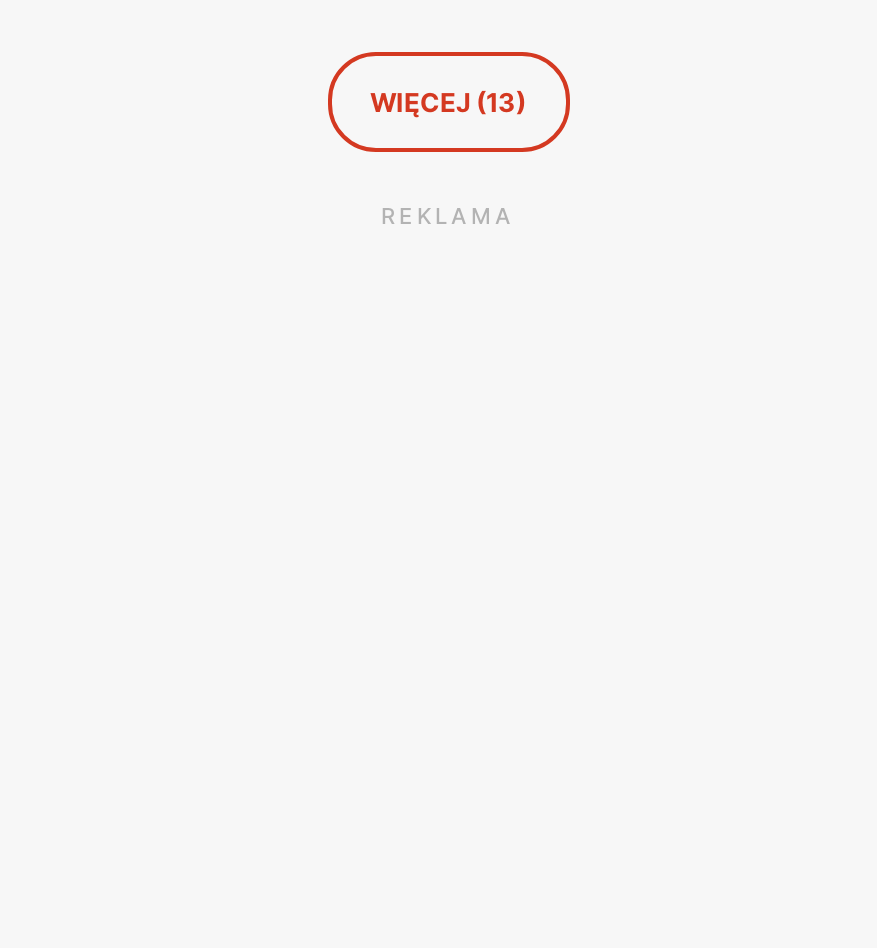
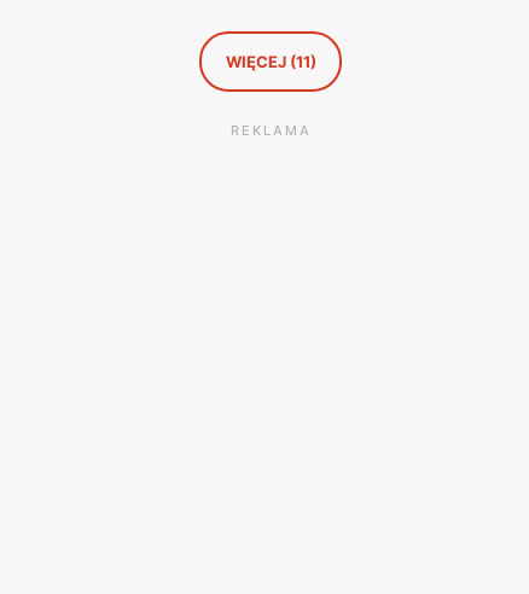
[370,87,526,119] WIĘCEJ (13) -> [225,52,316,72] WIĘCEJ (11)

